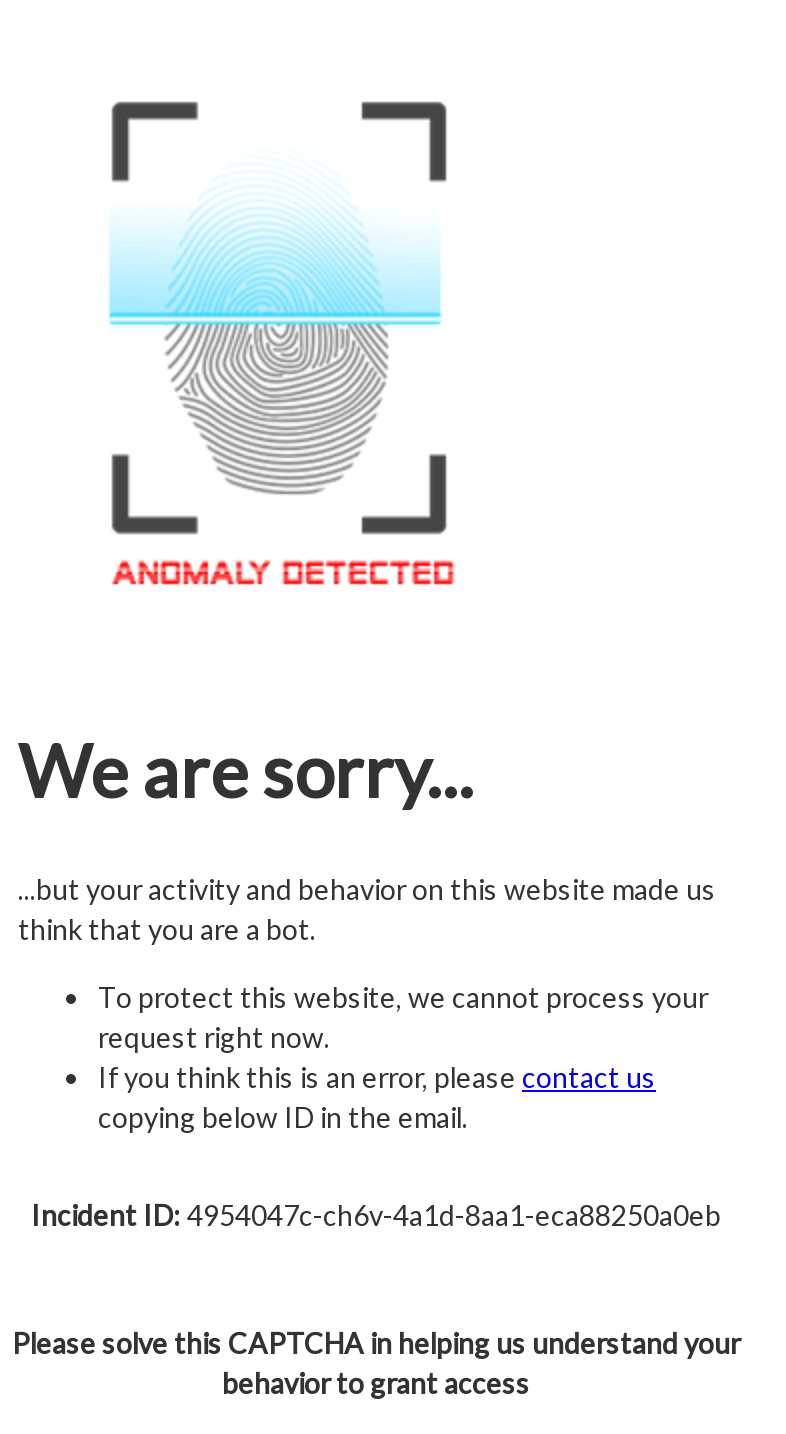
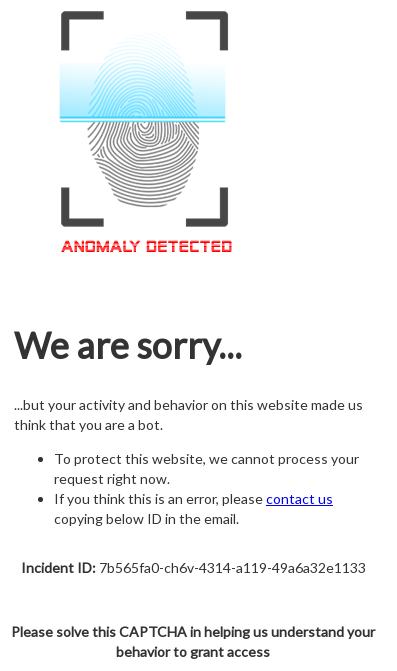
[31,1198,721,1232] Incident ID: 4954047c-ch6v-4a1d-8aa1-eca88250a0eb -> [20,559,365,576] Incident ID: 7b565fa0-ch6v-4314-a119-49a6a32e1133

